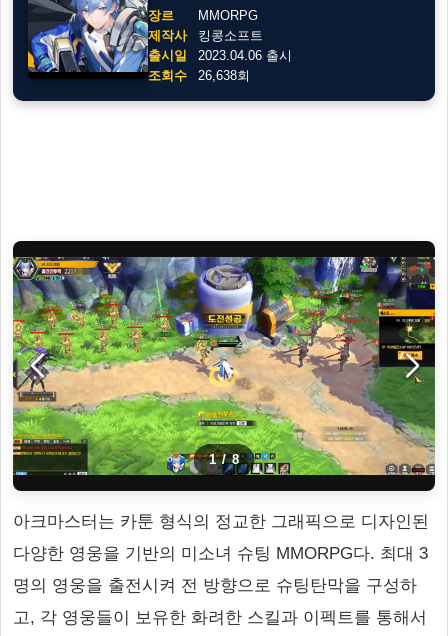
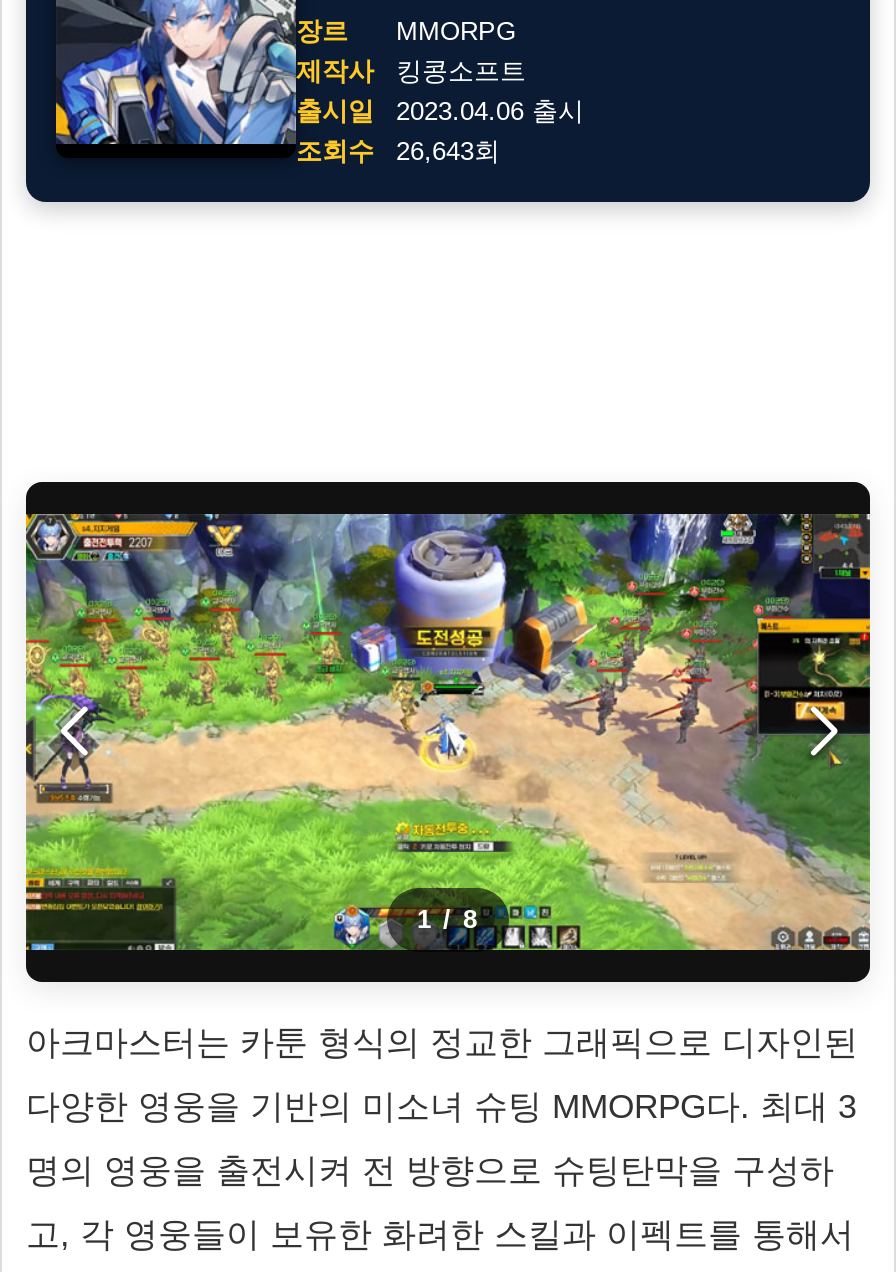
[148,68,250,83] 조회수 26,638회 -> [296,136,500,166] 조회수 26,643회

